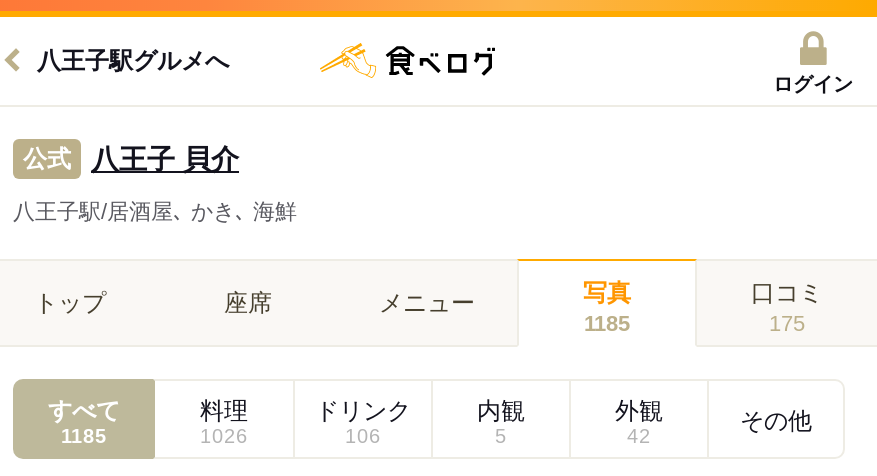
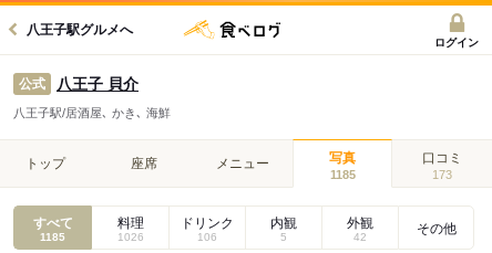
[769,311,805,335] 175 -> [432,168,452,181] 173

